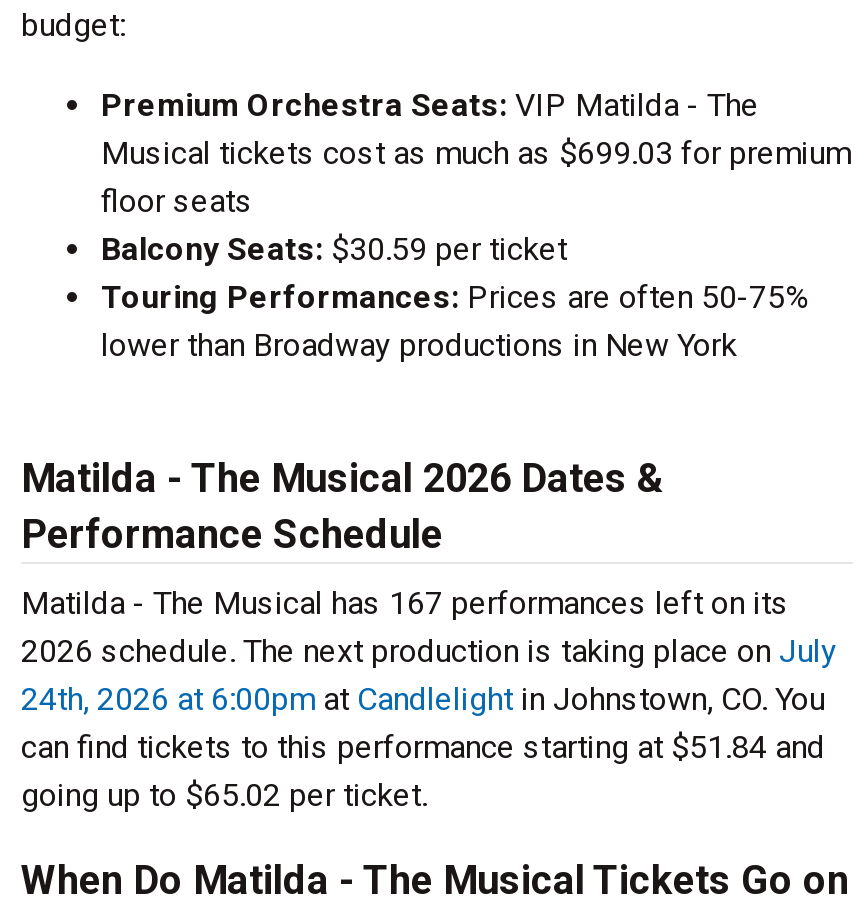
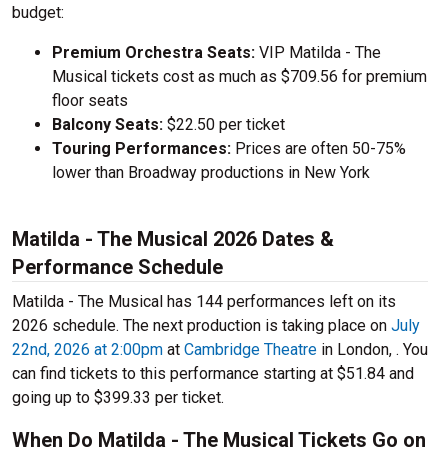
[101,134,851,172] Musical tickets cost as much as $699.03 for premium -> [52,67,427,86] Musical tickets cost as much as $709.56 for premium
[101,230,567,268] Balcony Seats: $30.59 per ticket -> [52,115,285,134] Balcony Seats: $22.50 per ticket
[21,584,789,622] Matilda - The Musical has 167 performances left on its -> [12,292,396,311] Matilda - The Musical has 144 performances left on its
[21,680,825,718] 24th, 2026 at 6:00pm at Candlelight in Johnstown, CO. You -> [12,340,428,359] 22nd, 2026 at 2:00pm at Cambridge Theatre in London, . You
[21,776,427,814] going up to $65.02 per ticket. -> [12,388,224,407] going up to $399.33 per ticket.

